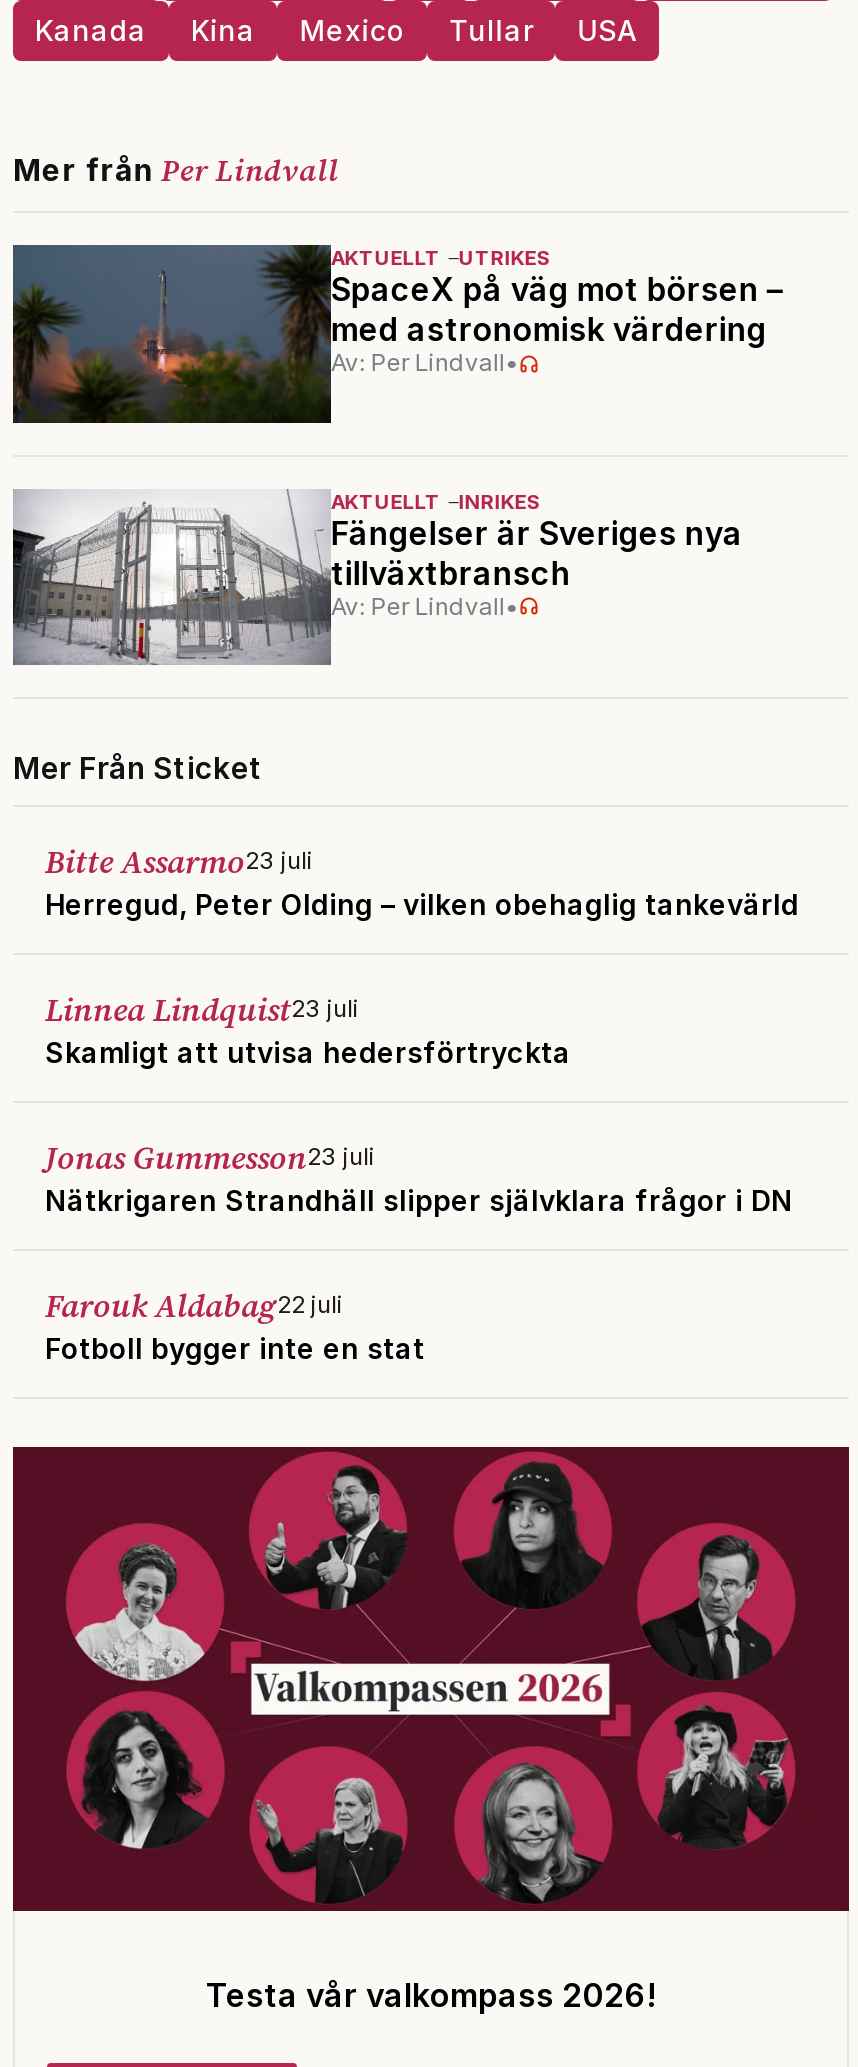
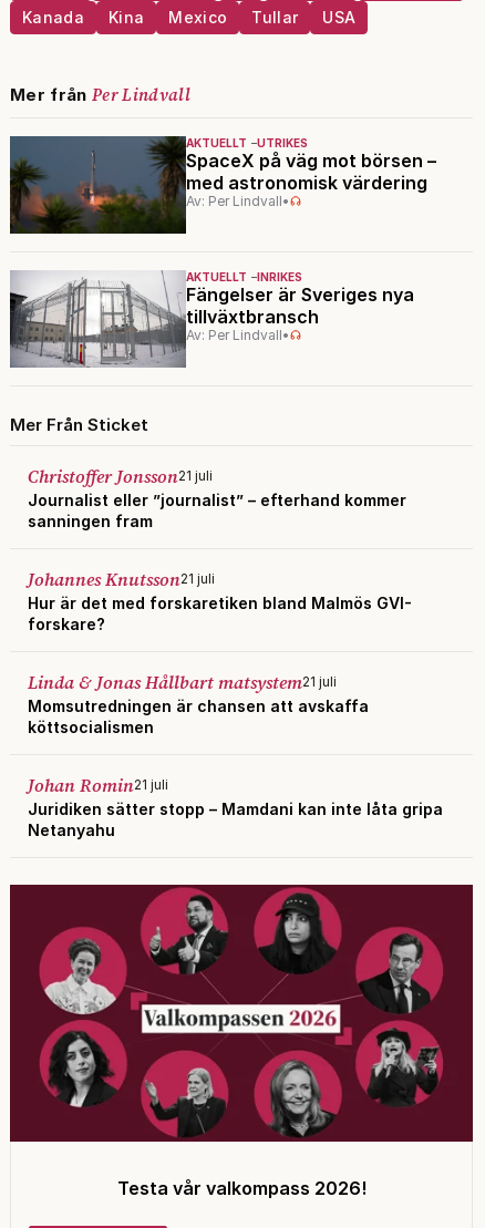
[45,839,799,921] Bitte Assarmo23 juli | Herregud, Peter Olding – vilken obehaglig tankevärld -> [28,464,406,530] Christoffer Jonsson21 juli | Journalist eller ”journalist” – efterhand kommer | sanningen fram
[45,987,571,1069] Linnea Lindquist23 juli | Skamligt att utvisa hedersförtryckta -> [28,567,412,633] Johannes Knutsson21 juli | Hur är det med forskaretiken bland Malmös GVI- | forskare?
[45,1135,793,1217] Jonas Gummesson23 juli | Nätkrigaren Strandhäll slipper självklara frågor i DN -> [28,670,369,736] Linda & Jonas Hållbart matsystem21 juli | Momsutredningen är chansen att avskaffa | köttsocialismen
[45,1283,425,1365] Farouk Aldabag22 juli | Fotboll bygger inte en stat -> [28,773,443,839] Johan Romin21 juli | Juridiken sätter stopp – Mamdani kan inte låta gripa | Netanyahu

